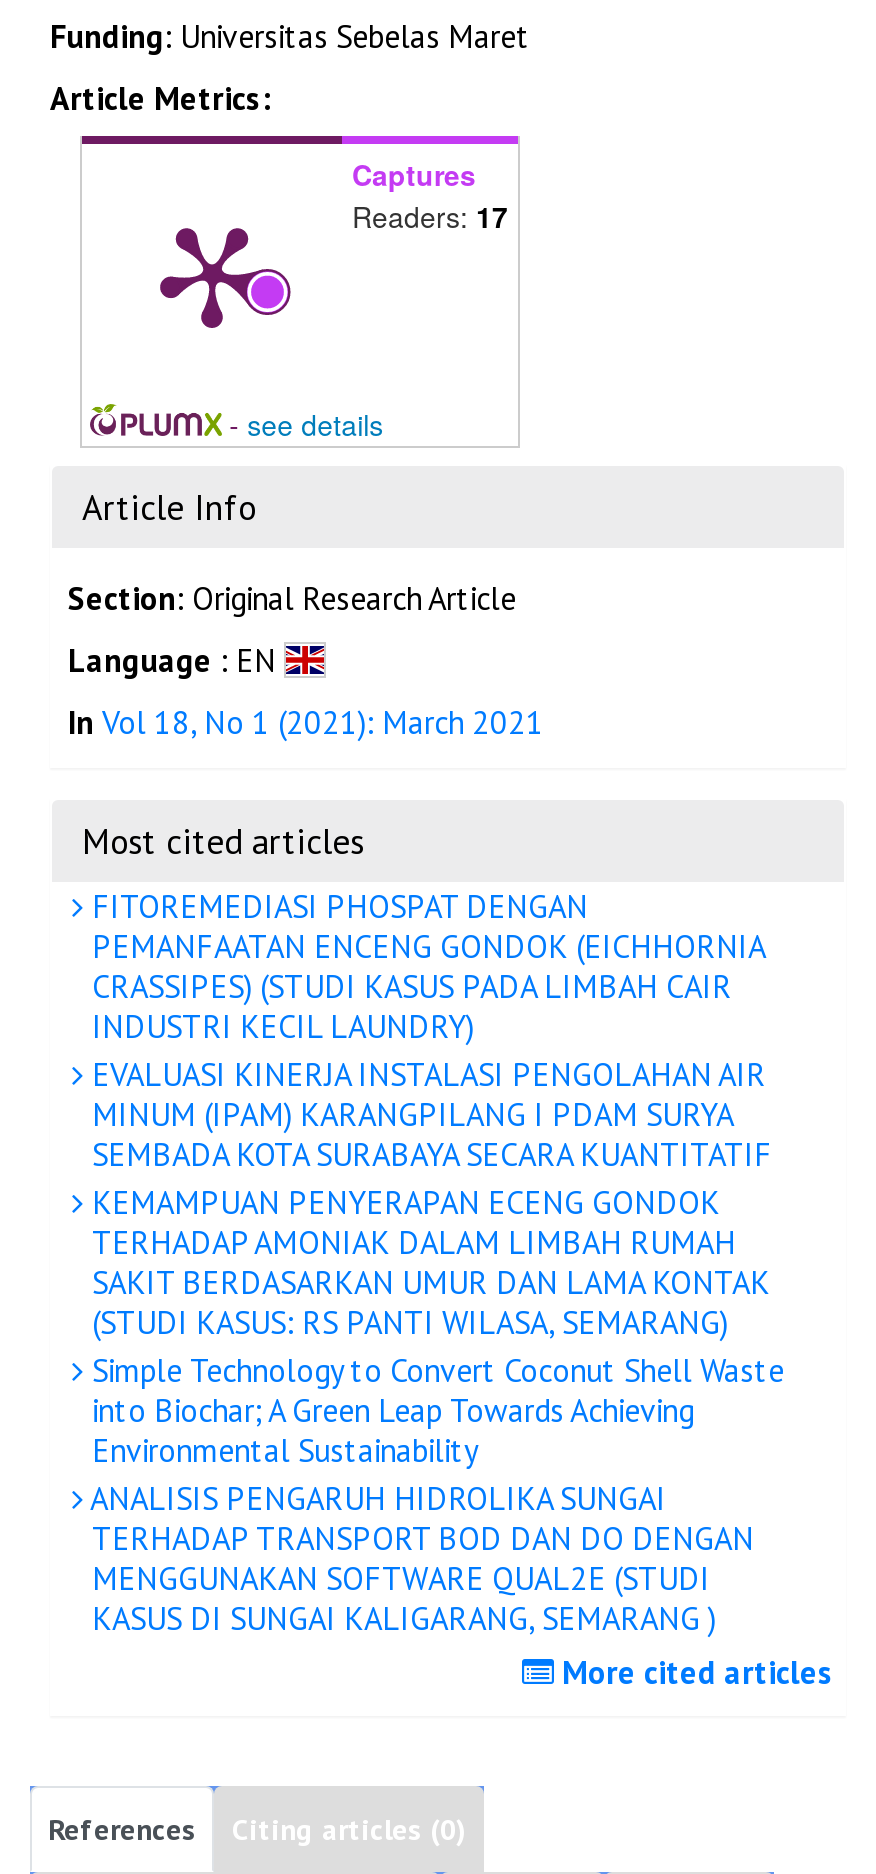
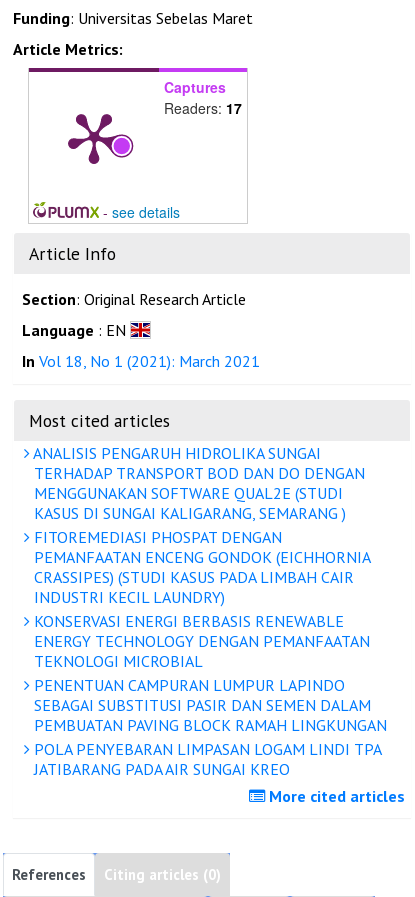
moved [84,887,766,1047] -> [30,527,371,607]: FITOREMEDIASI PHOSPAT DENGAN | PEMANFAATAN ENCENG GONDOK (EICHHORNIA | CRASSIPES) (STUDI KASUS PADA LIMBAH CAIR | INDUSTRI KECIL LAUNDRY)
[84,1055,784,1471] EVALUASI KINERJA INSTALASI PENGOLAHAN AIR | MINUM (IPAM) KARANGPILANG I PDAM SURYA | SEMBADA KOTA SURABAYA SECARA KUANTITATIF | KEMAMPUAN PENYERAPAN ECENG GONDOK | TERHADAP AMONIAK DALAM LIMBAH RUMAH | SAKIT BERDASARKAN UMUR DAN LAMA KONTAK | (STUDI KASUS: RS PANTI WILASA, SEMARANG) | Simple Technology to Convert Coconut Shell Waste | into Biochar; A Green Leap Towards Achieving | Environmental Sustainability -> none
moved [84,1479,754,1639] -> [30,443,365,523]: ANALISIS PENGARUH HIDROLIKA SUNGAI | TERHADAP TRANSPORT BOD DAN DO DENGAN | MENGGUNAKAN SOFTWARE QUAL2E (STUDI | KASUS DI SUNGAI KALIGARANG, SEMARANG )
none -> [30,611,387,779] KONSERVASI ENERGI BERBASIS RENEWABLE | ENERGY TECHNOLOGY DENGAN PEMANFAATAN | TEKNOLOGI MICROBIAL | PENENTUAN CAMPURAN LUMPUR LAPINDO | SEBAGAI SUBSTITUSI PASIR DAN SEMEN DALAM | PEMBUATAN PAVING BLOCK RAMAH LINGKUNGAN | POLA PENYEBARAN LIMPASAN LOGAM LINDI TPA | JATIBARANG PADA AIR SUNGAI KREO

